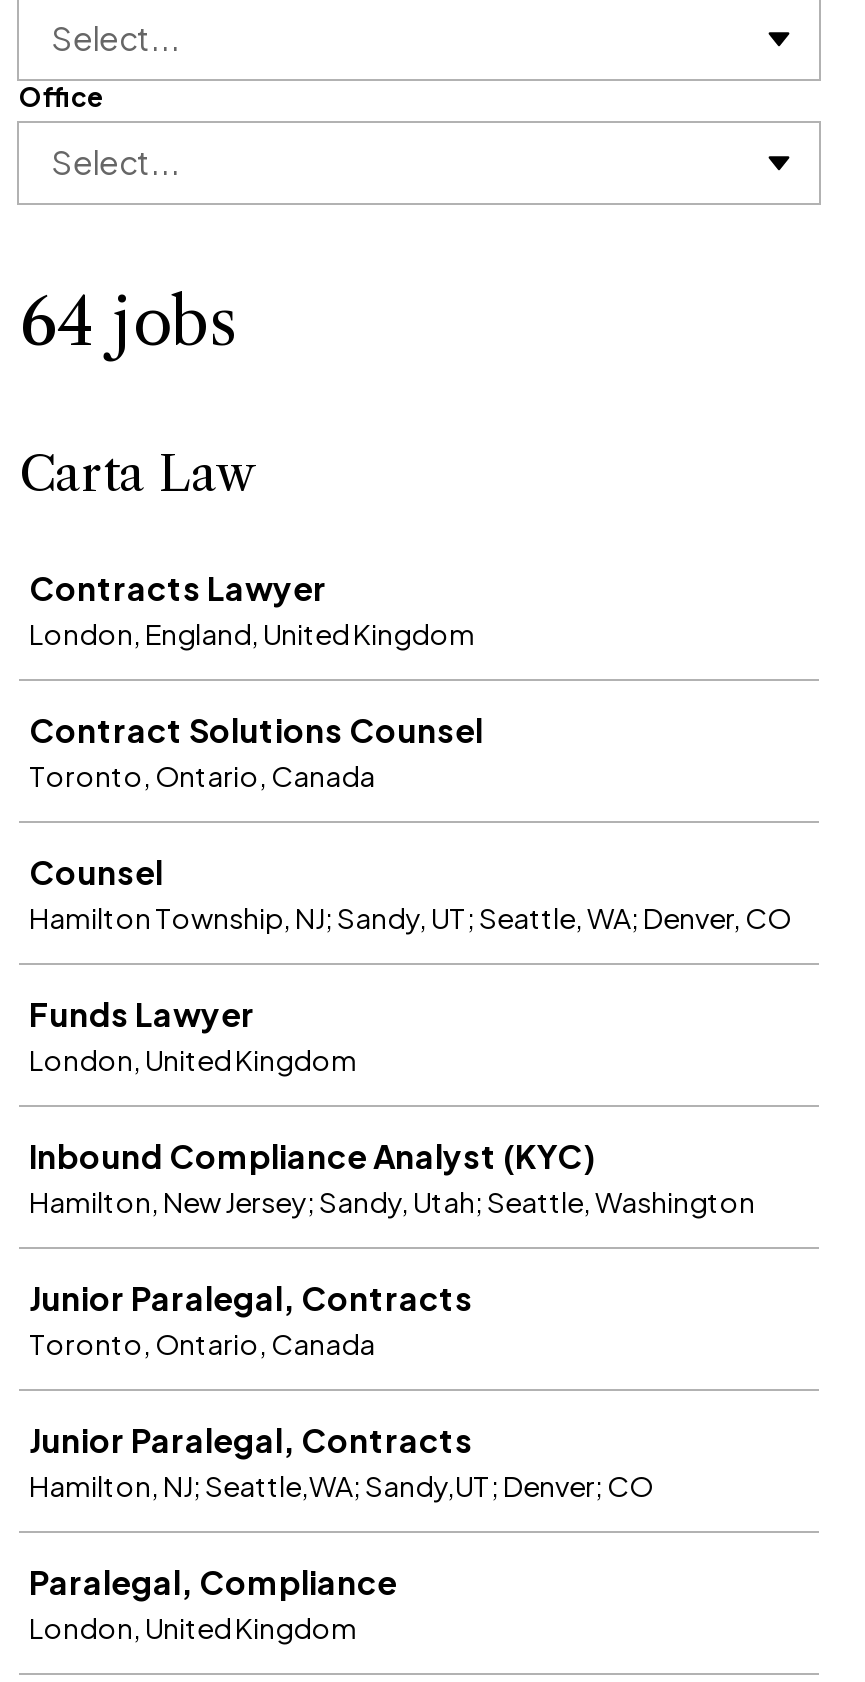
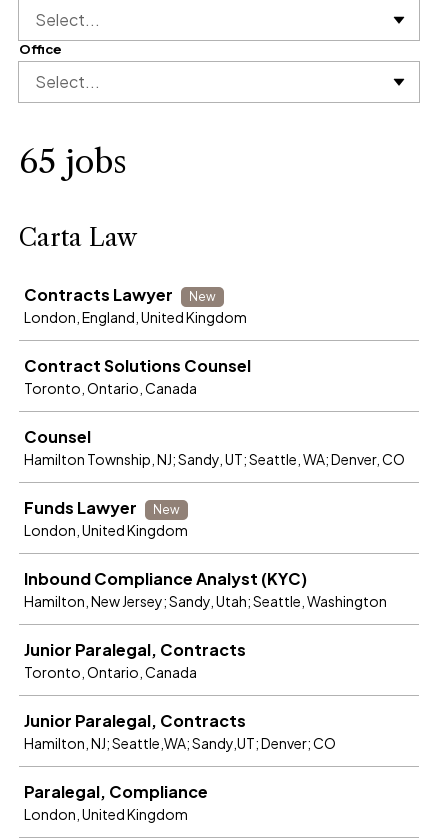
[19,283,237,361] 64 jobs -> [19,142,127,181] 65 jobs
none -> [189,289,216,304] New
none -> [153,502,180,517] New

